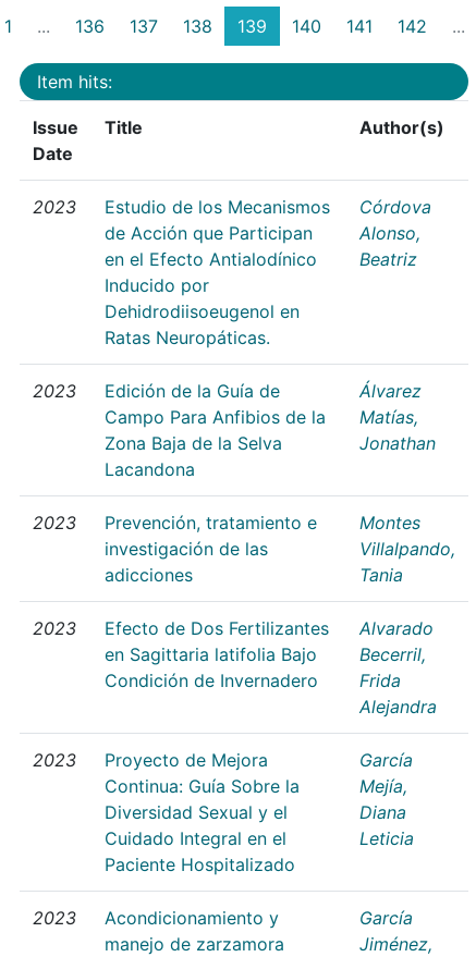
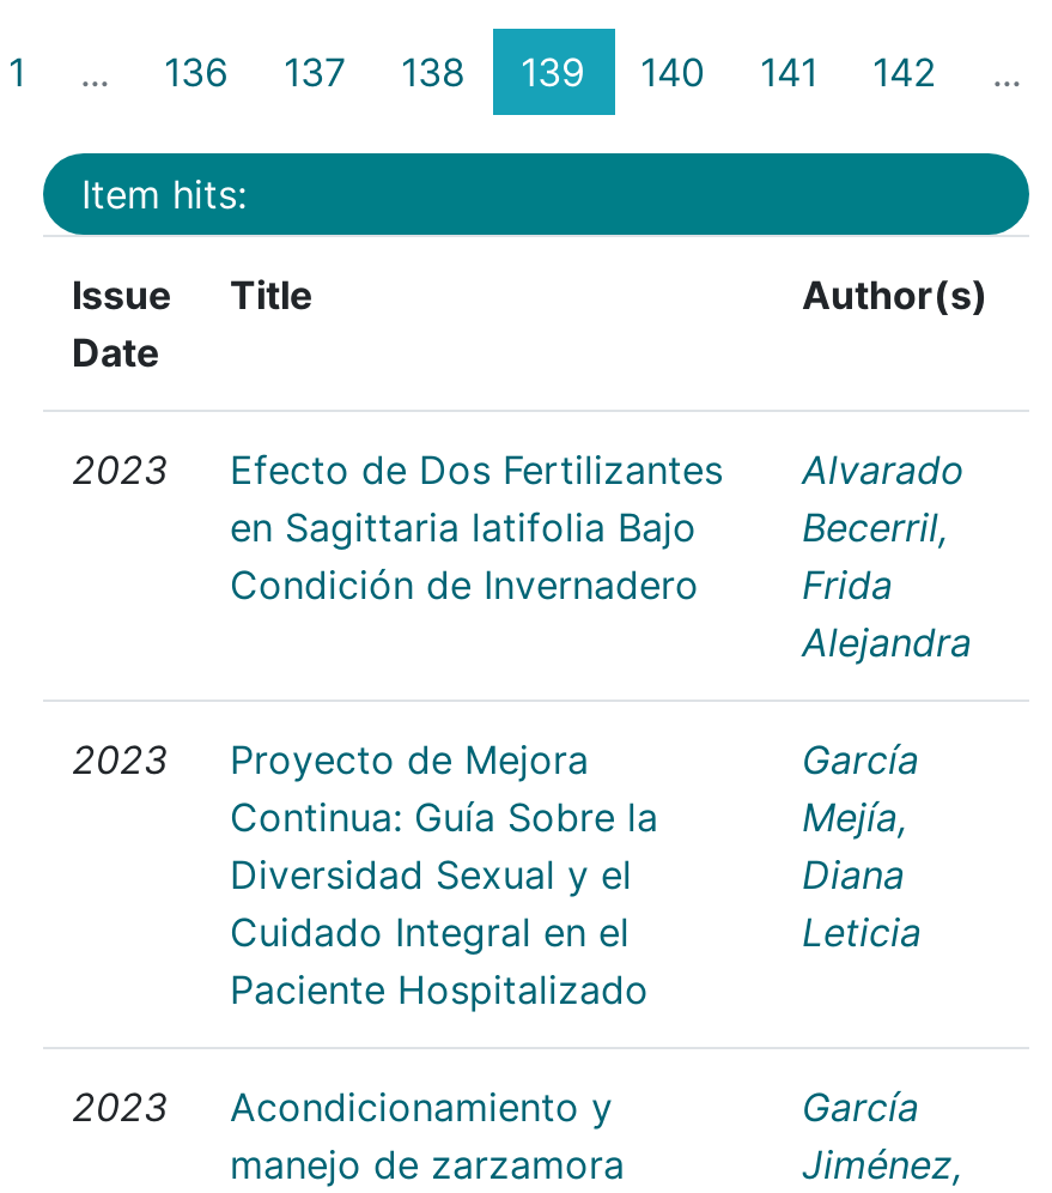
[105,196,330,348] Estudio de los Mecanismos | de Acción que Participan | en el Efecto Antialodínico | Inducido por | Dehidrodiisoeugenol en | Ratas Neuropáticas. -> none
[359,196,431,270] Córdova | Alonso, | Beatriz -> none
[33,380,326,480] 2023 | Edición de la Guía de | Campo Para Anfibios de la | Zona Baja de la Selva | Lacandona -> none
[359,380,436,454] Álvarez | Matías, | Jonathan -> none
[33,511,317,585] 2023 | Prevención, tratamiento e | investigación de las | adicciones -> none
[33,511,455,639] Montes | Villalpando, | Tania | 2023 -> none

